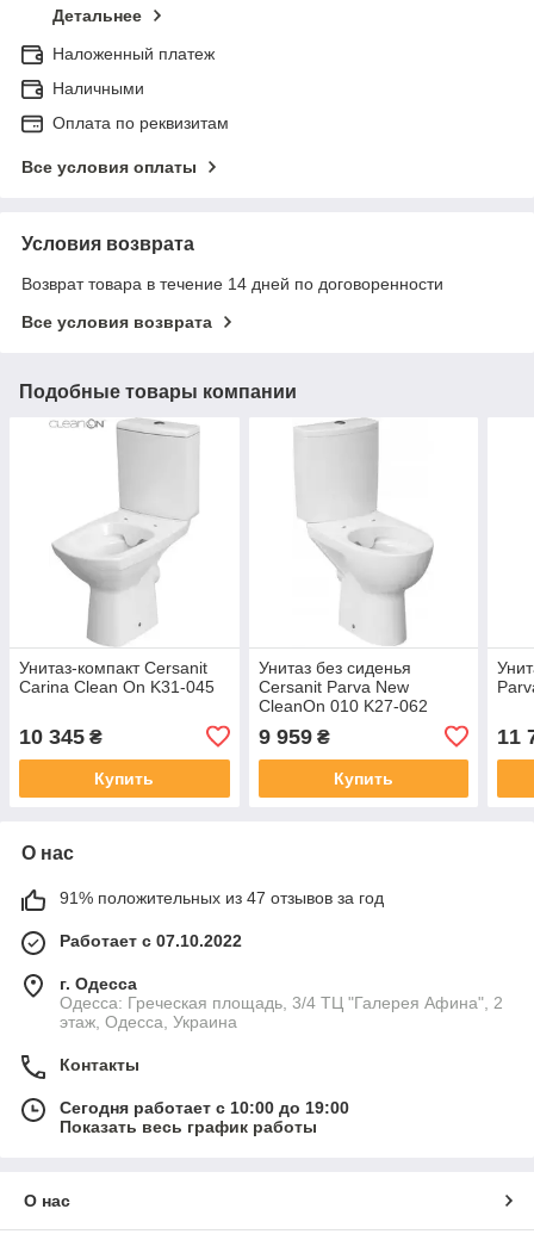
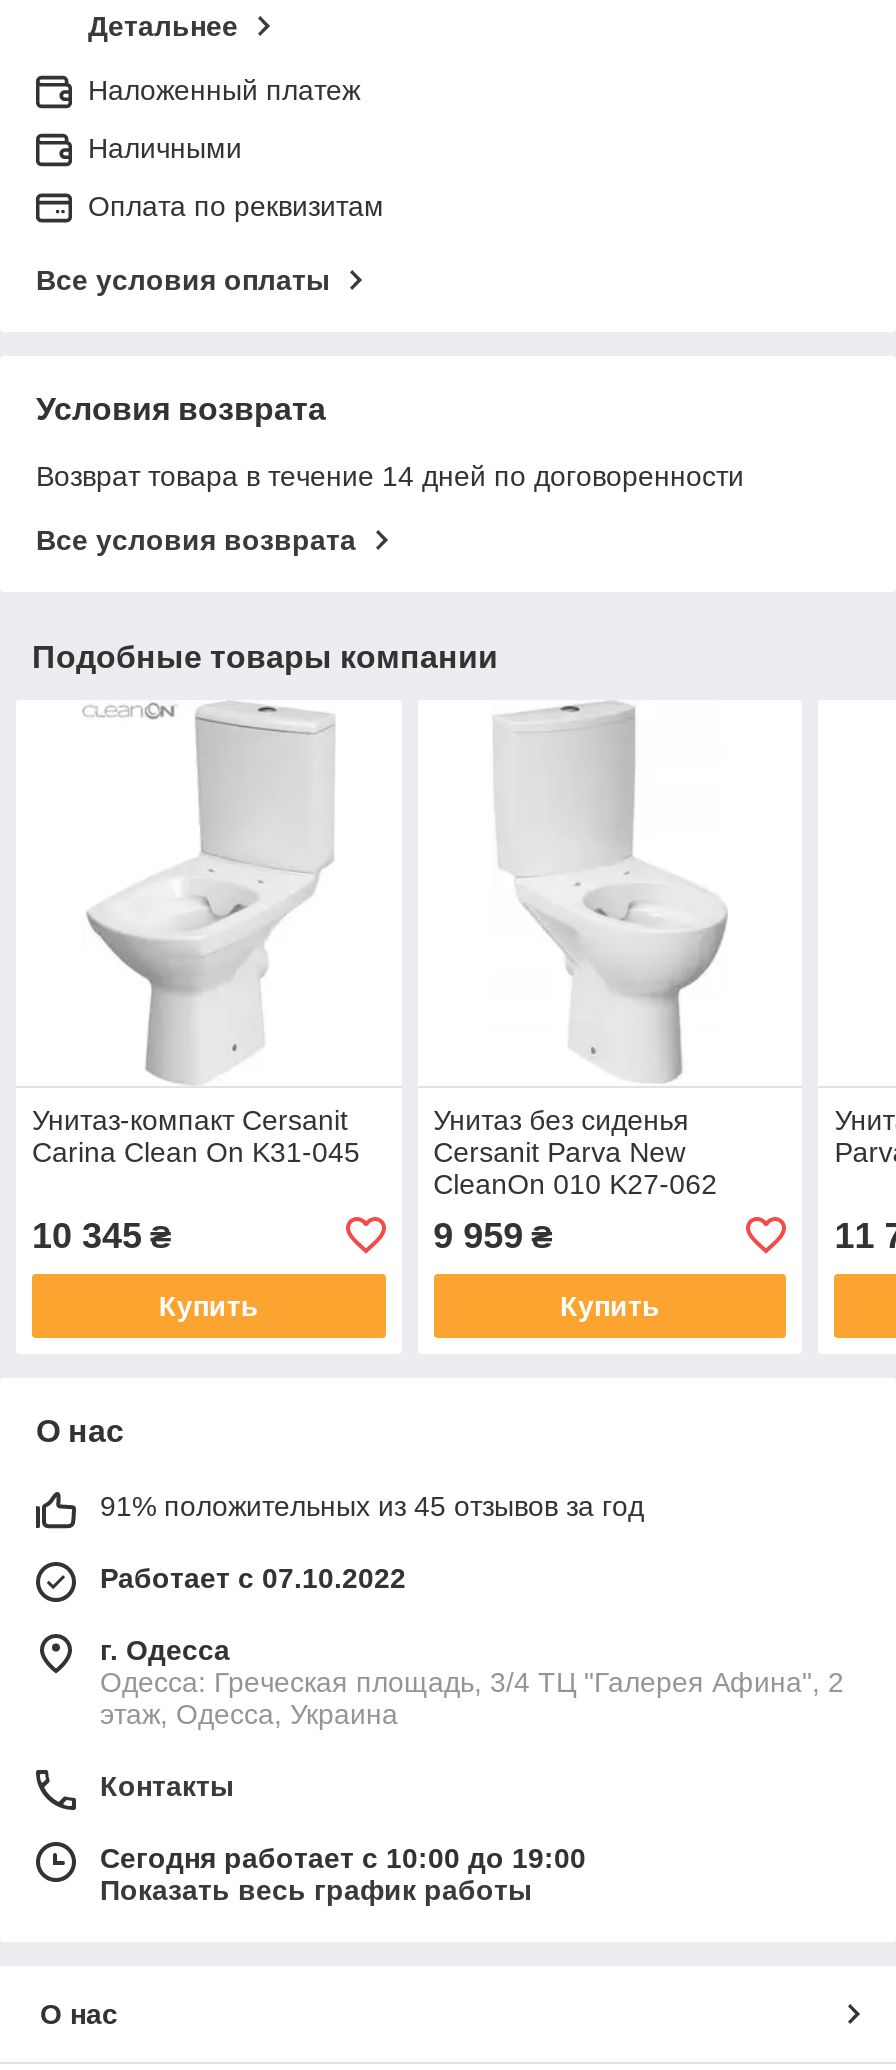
[60,888,384,907] 91% положительных из 47 отзывов за год -> [100,1490,644,1522] 91% положительных из 45 отзывов за год

